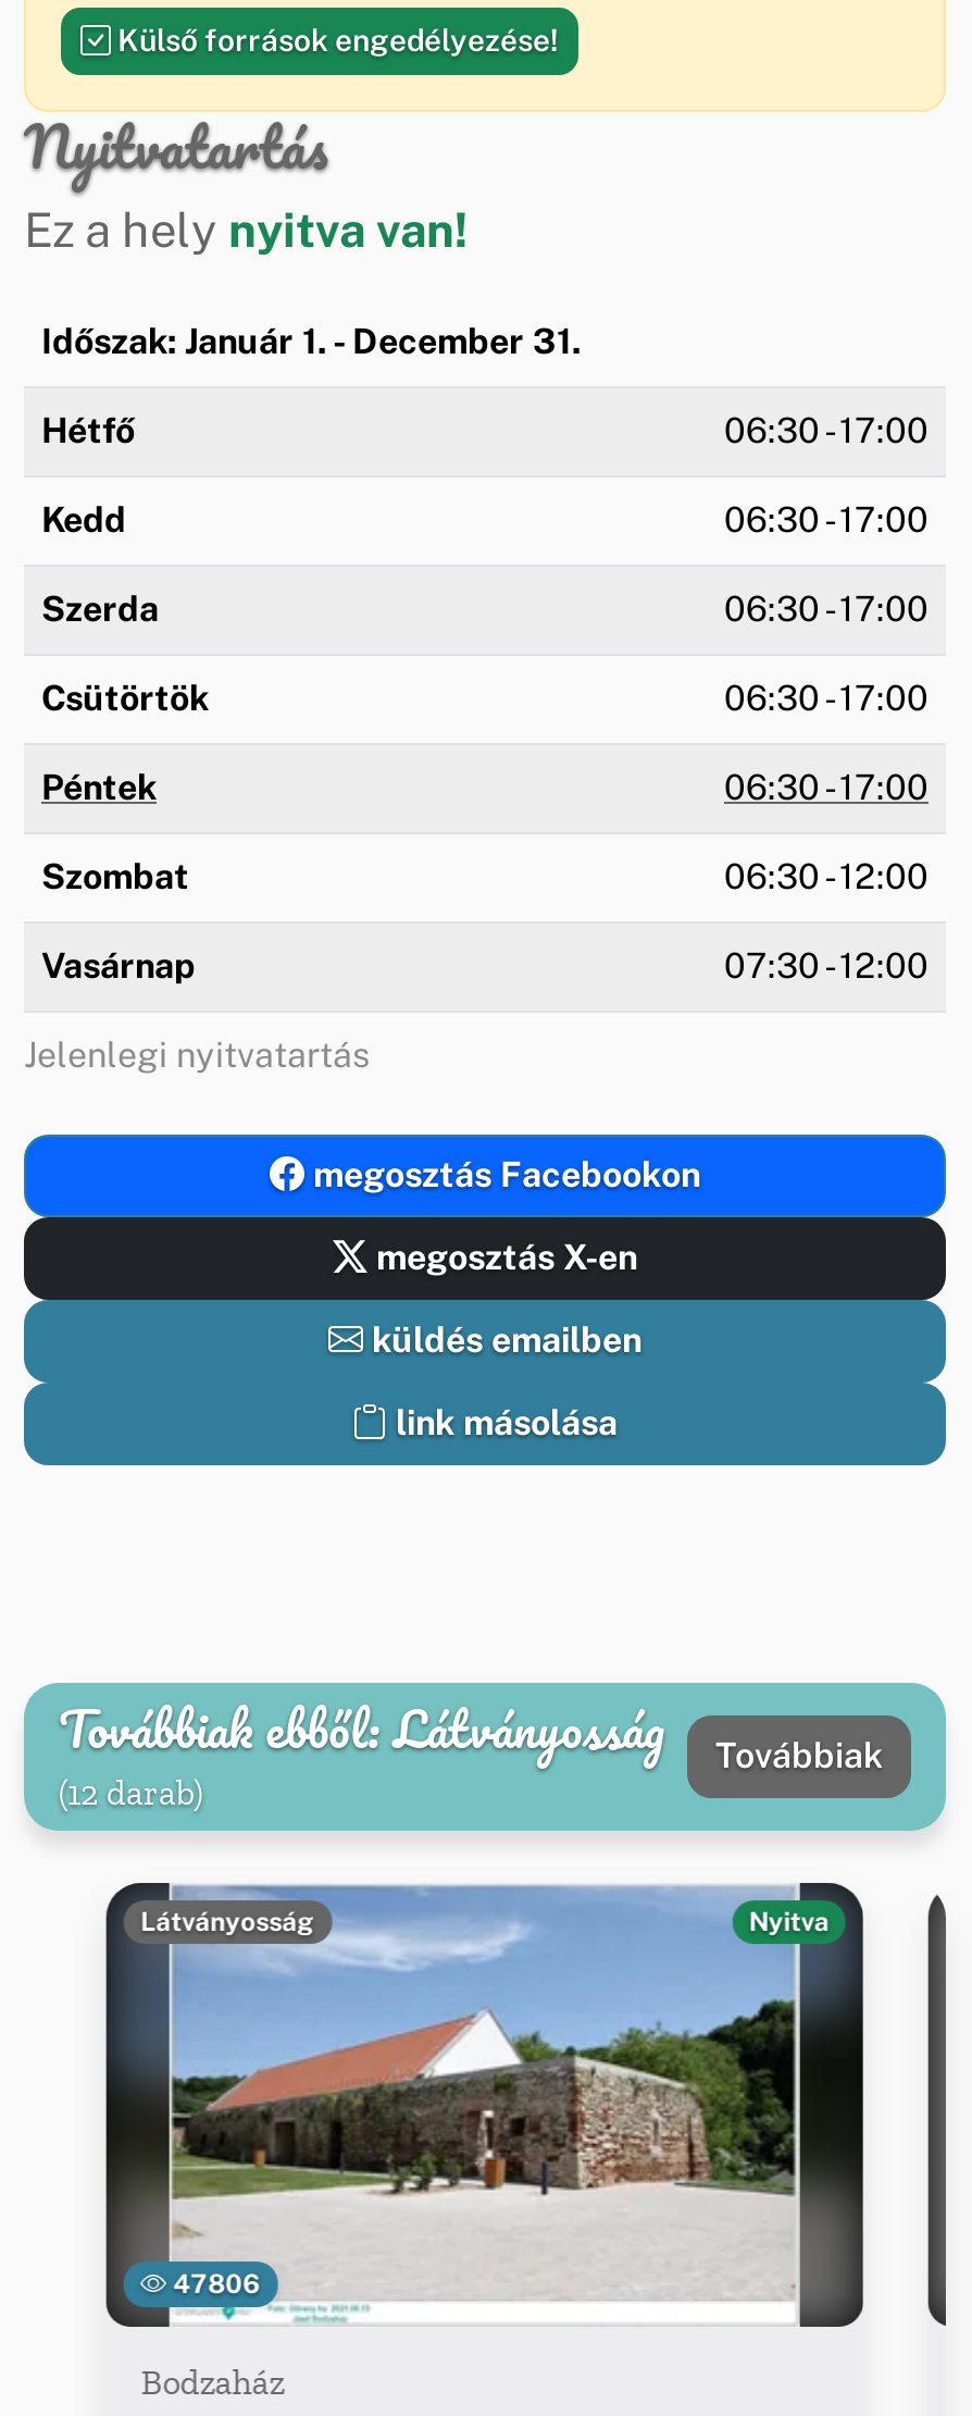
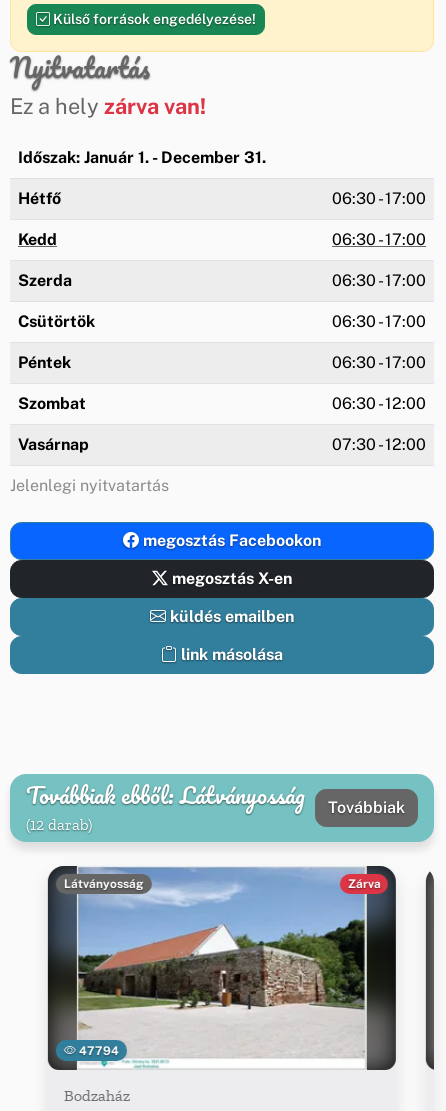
[24,201,468,257] Ez a hely nyitva van! -> [10,93,206,119] Ez a hely zárva van!
[749,1907,829,1937] Nyitva -> [347,877,380,891] Zárva
[167,2270,260,2300] 47806 -> [76,1044,119,1058] 47794

